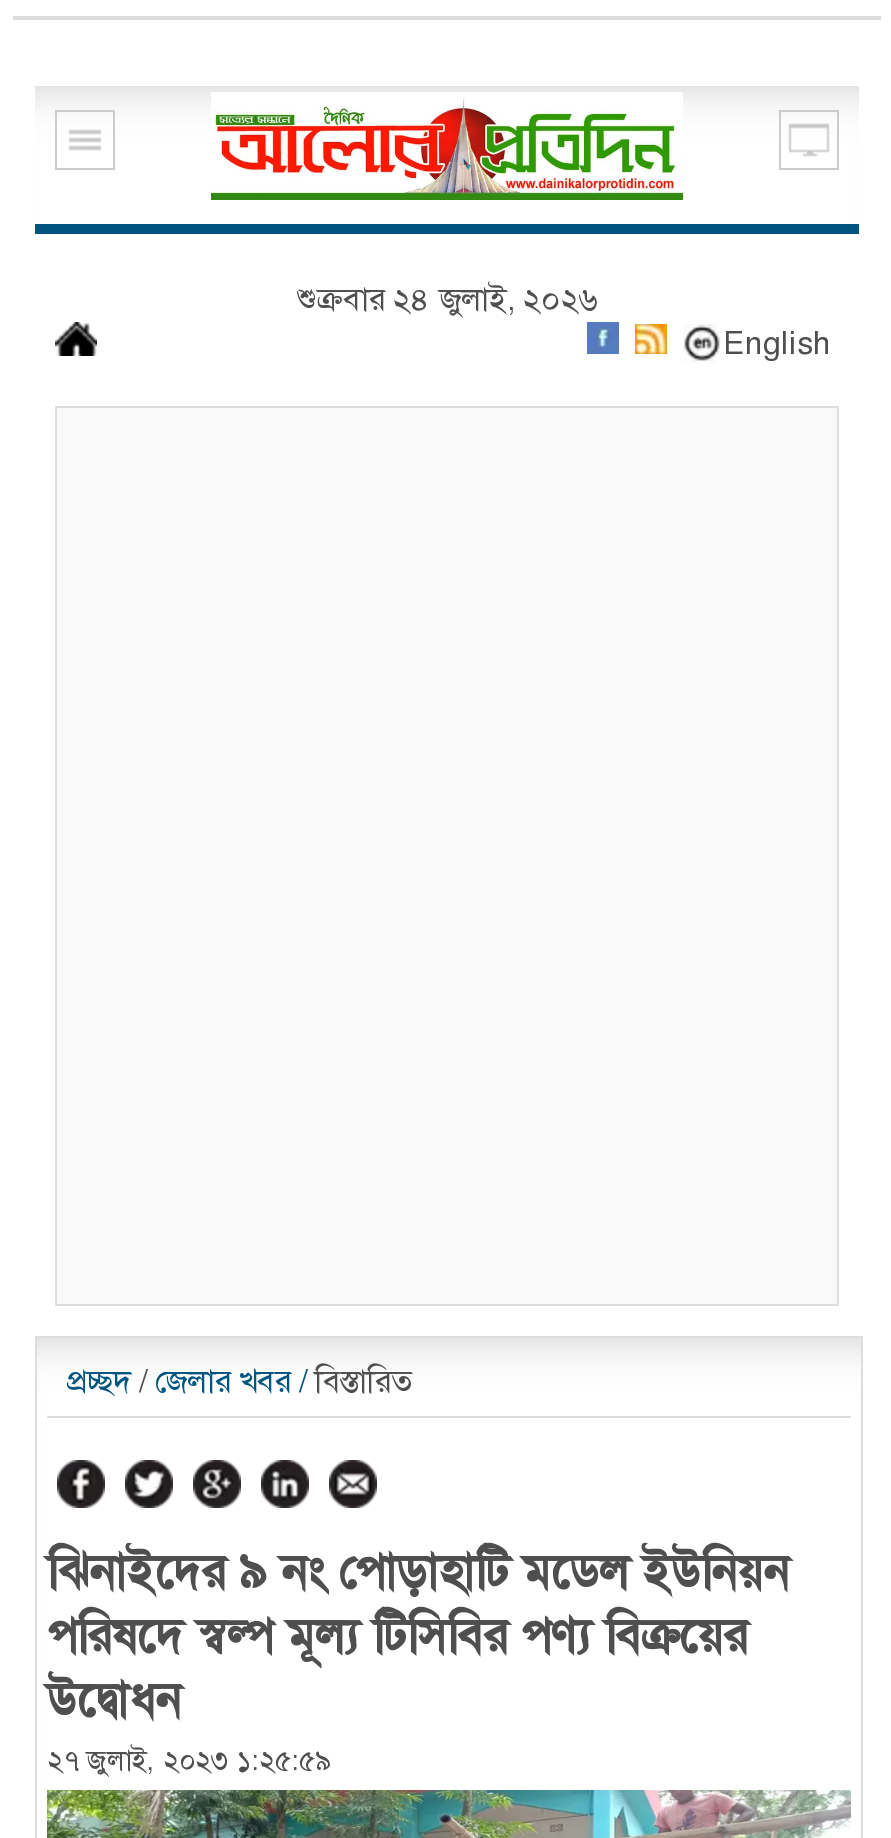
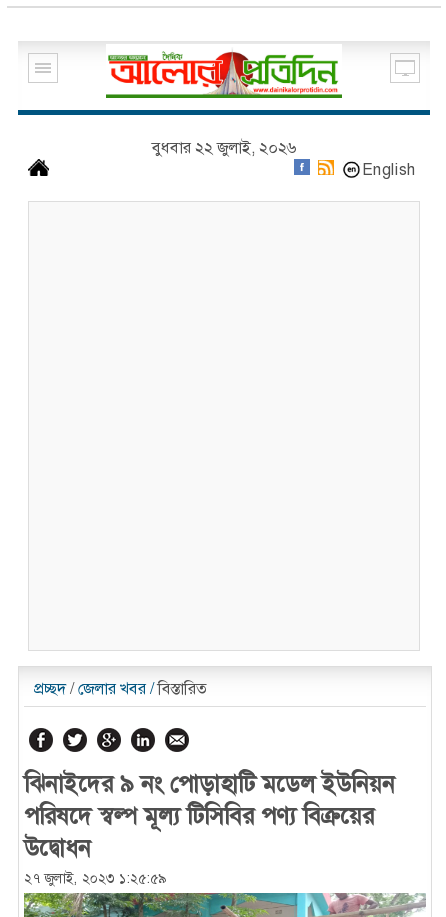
[297,279,597,321] শুক্রবার ২৪ জুলাই, ২০২৬ -> [152,137,296,158] বুধবার ২২ জুলাই, ২০২৬

